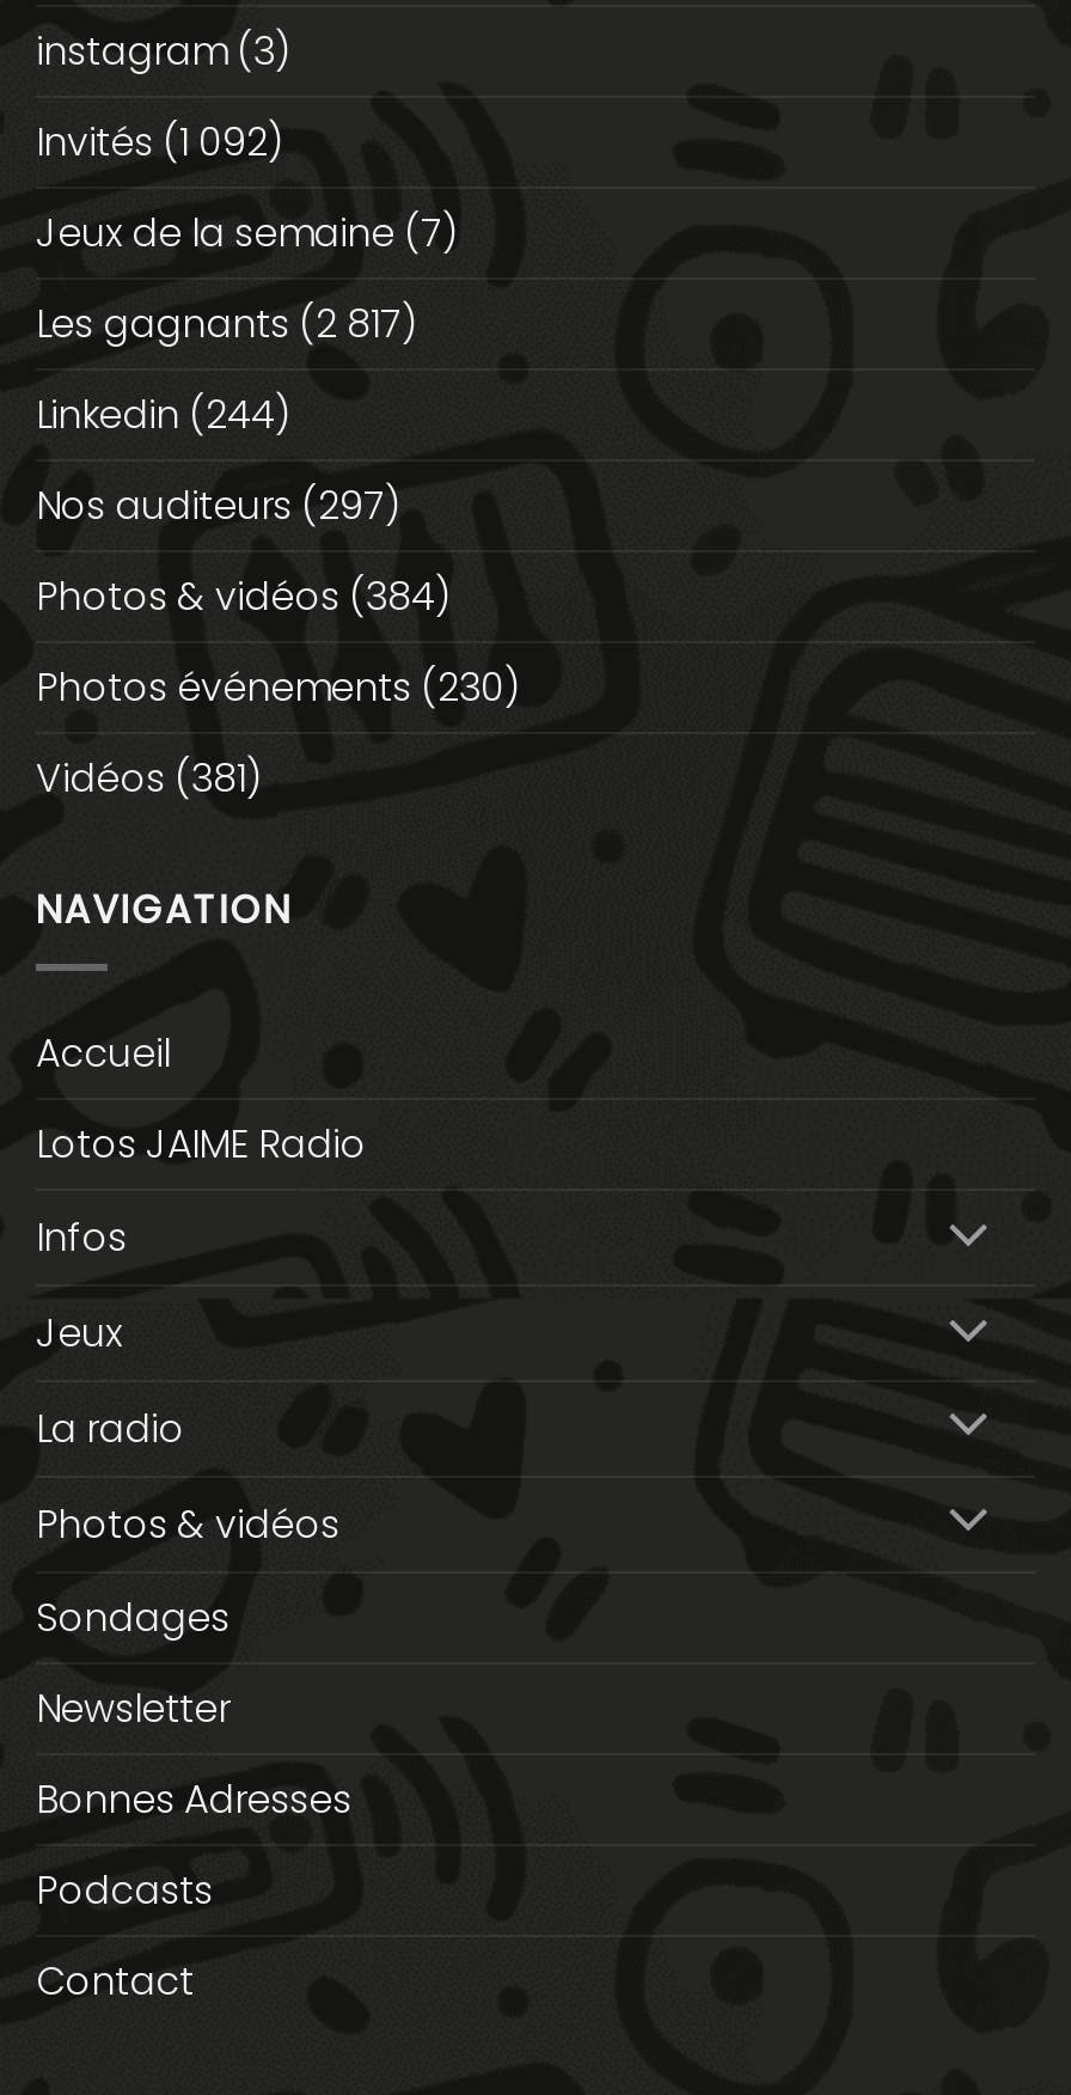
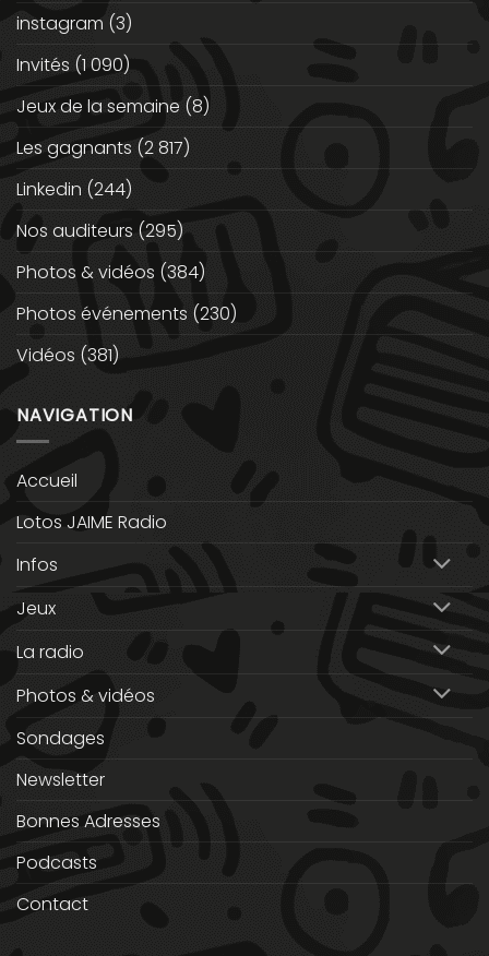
[36,114,282,169] Invités (1 092) -> [16,52,130,77] Invités (1 090)
[36,205,457,260] Jeux de la semaine (7) -> [16,94,210,119] Jeux de la semaine (8)
[36,478,399,533] Nos auditeurs (297) -> [16,218,183,243] Nos auditeurs (295)

